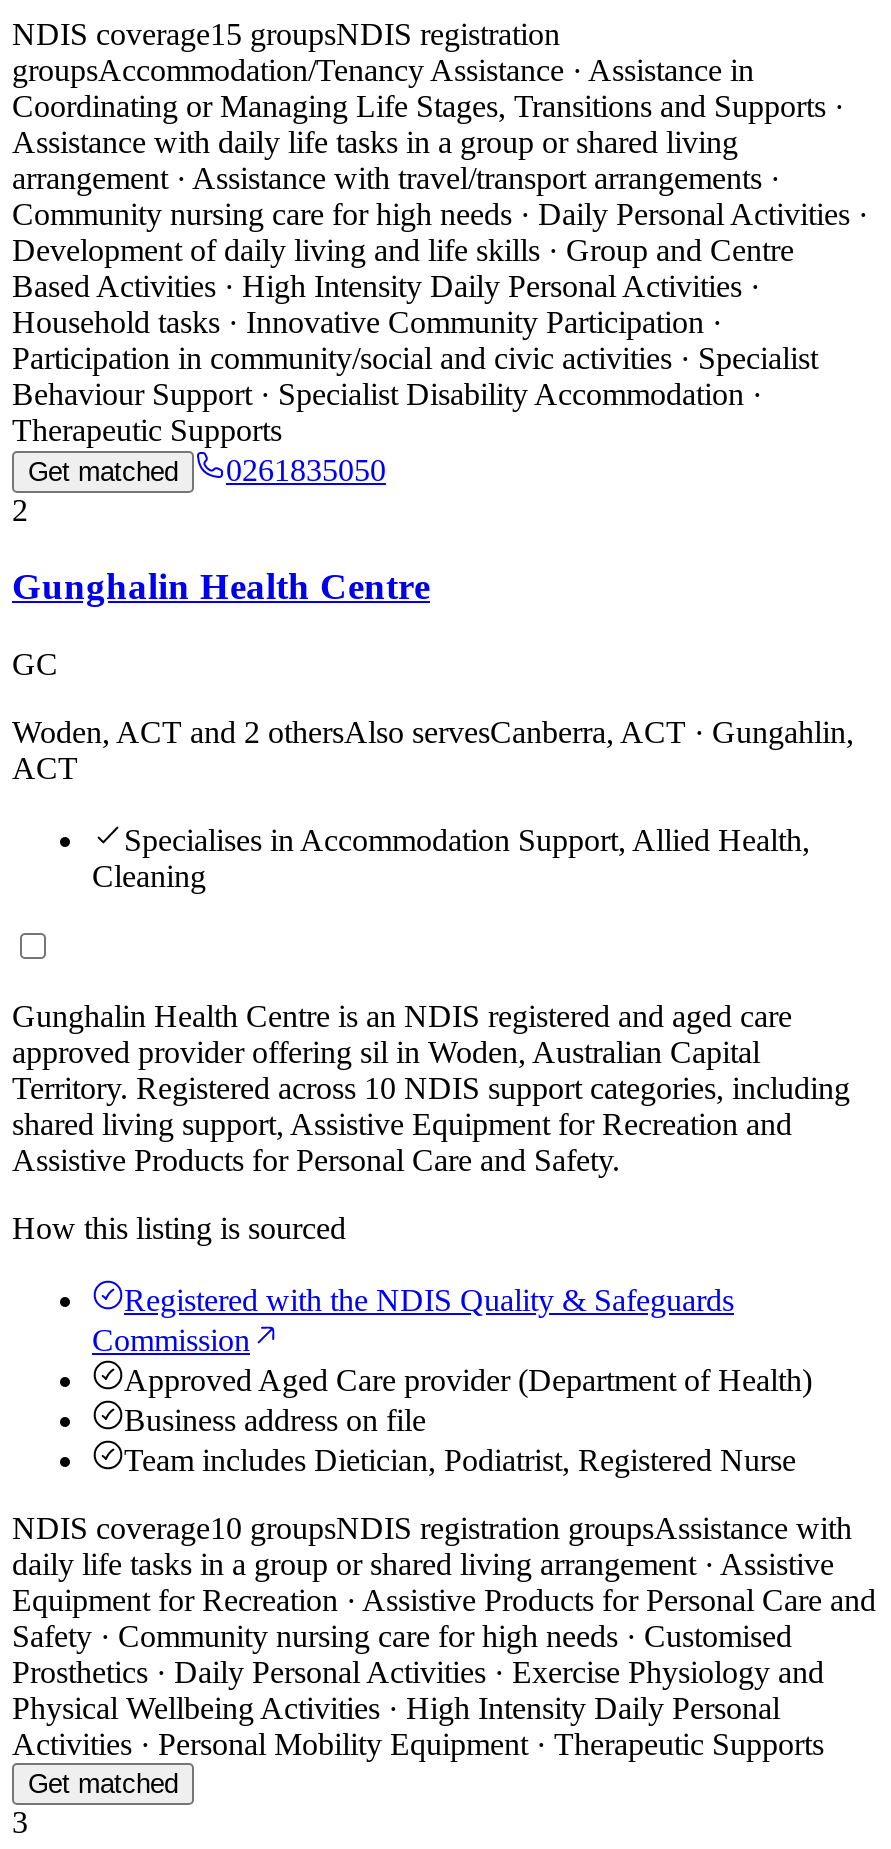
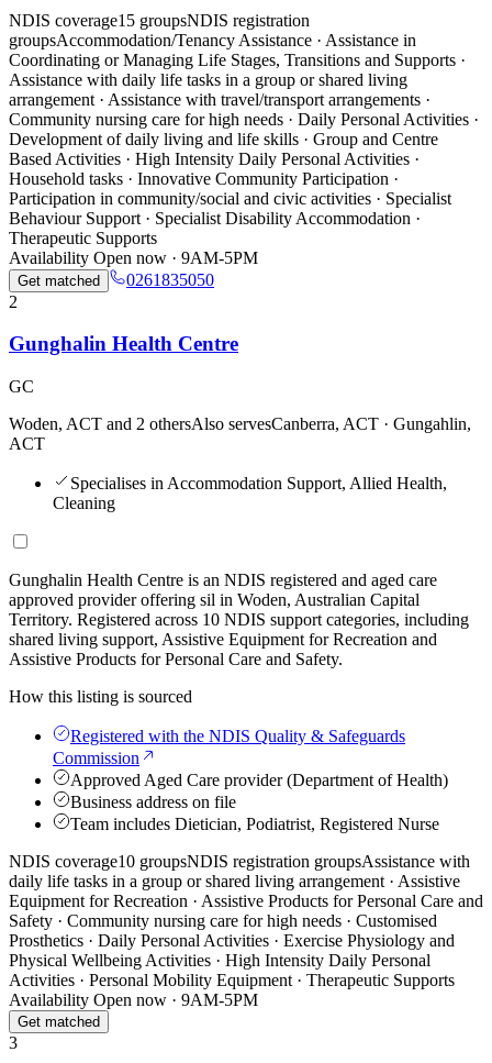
none -> [9,248,258,267] Availability Open now · 9AM-5PM
none -> [9,990,258,1009] Availability Open now · 9AM-5PM

